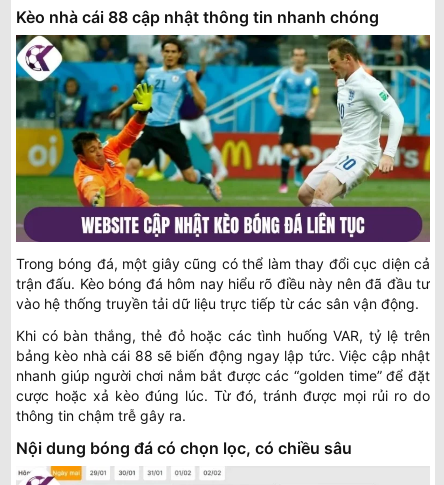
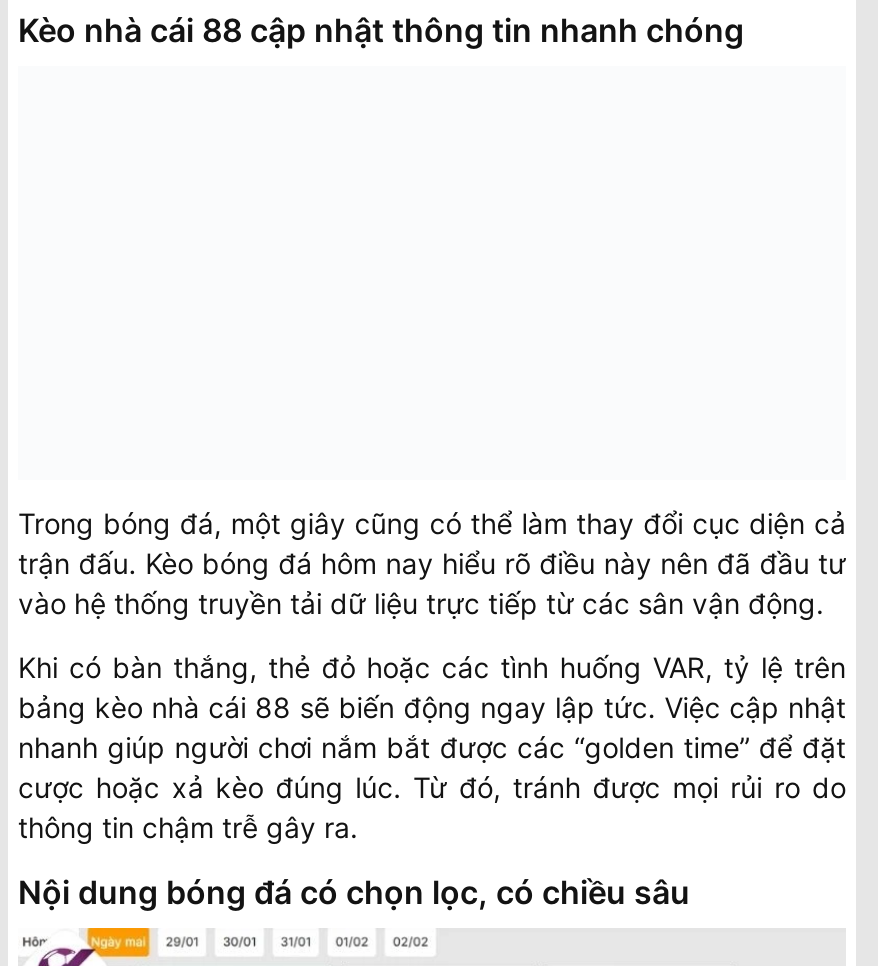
[15,34,431,243] [image] -> none

